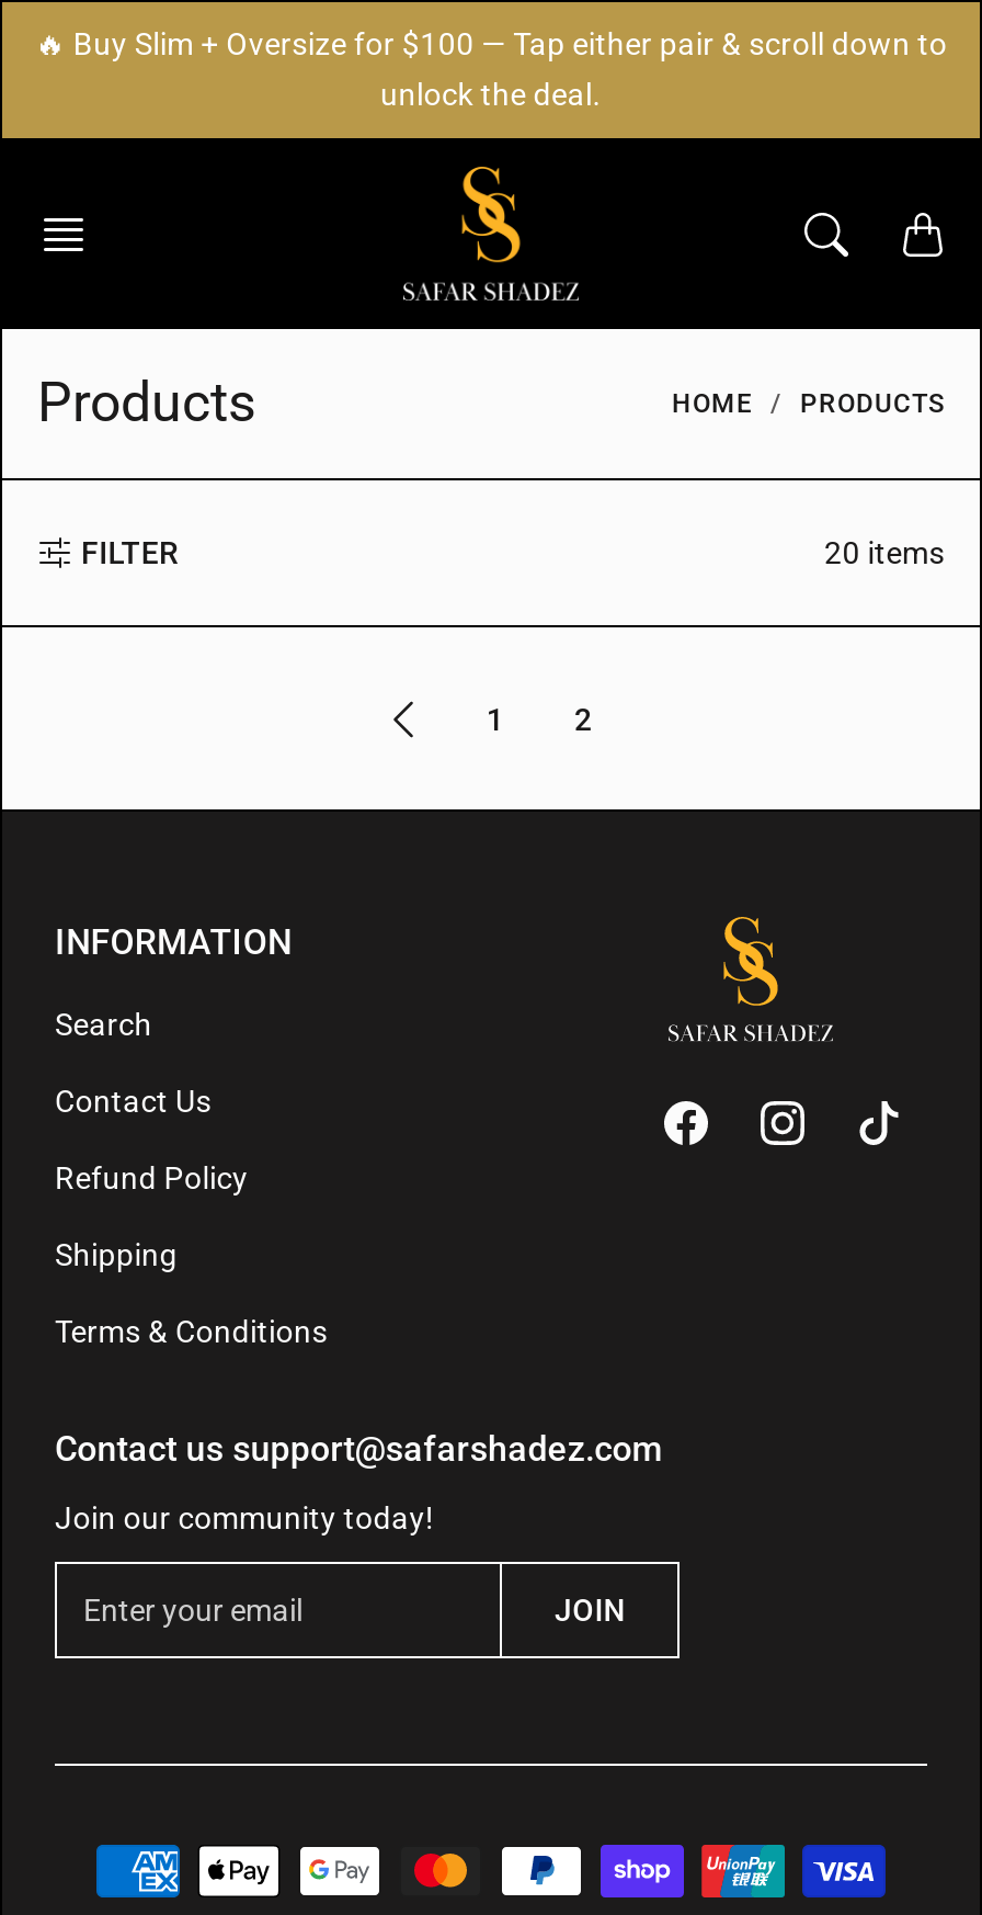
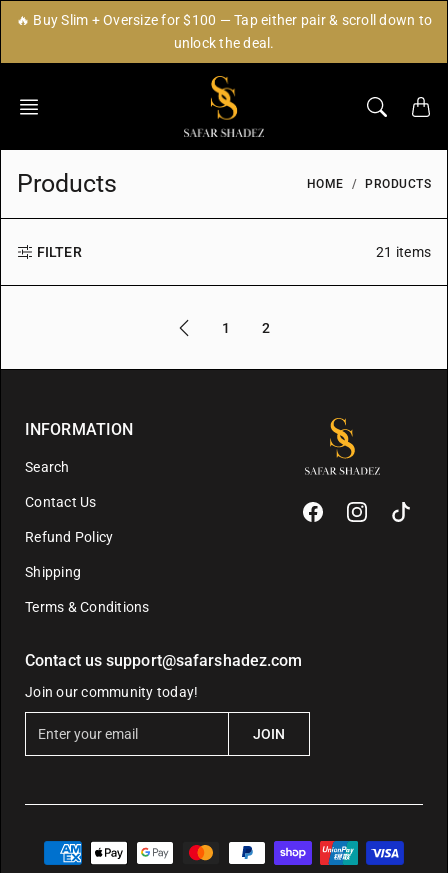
[824,534,945,569] 20 items -> [376,244,431,260] 21 items

